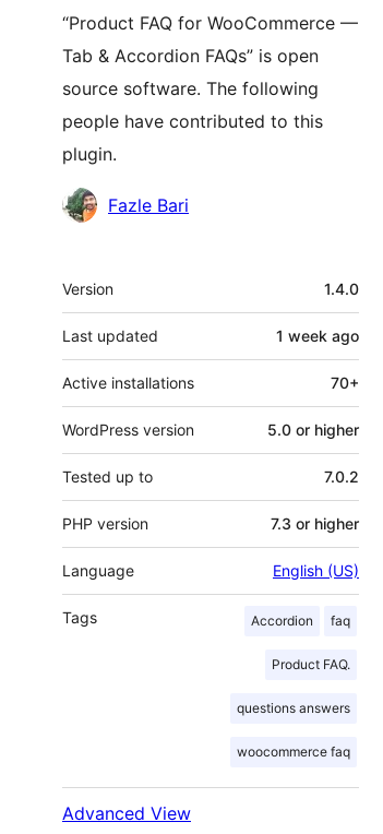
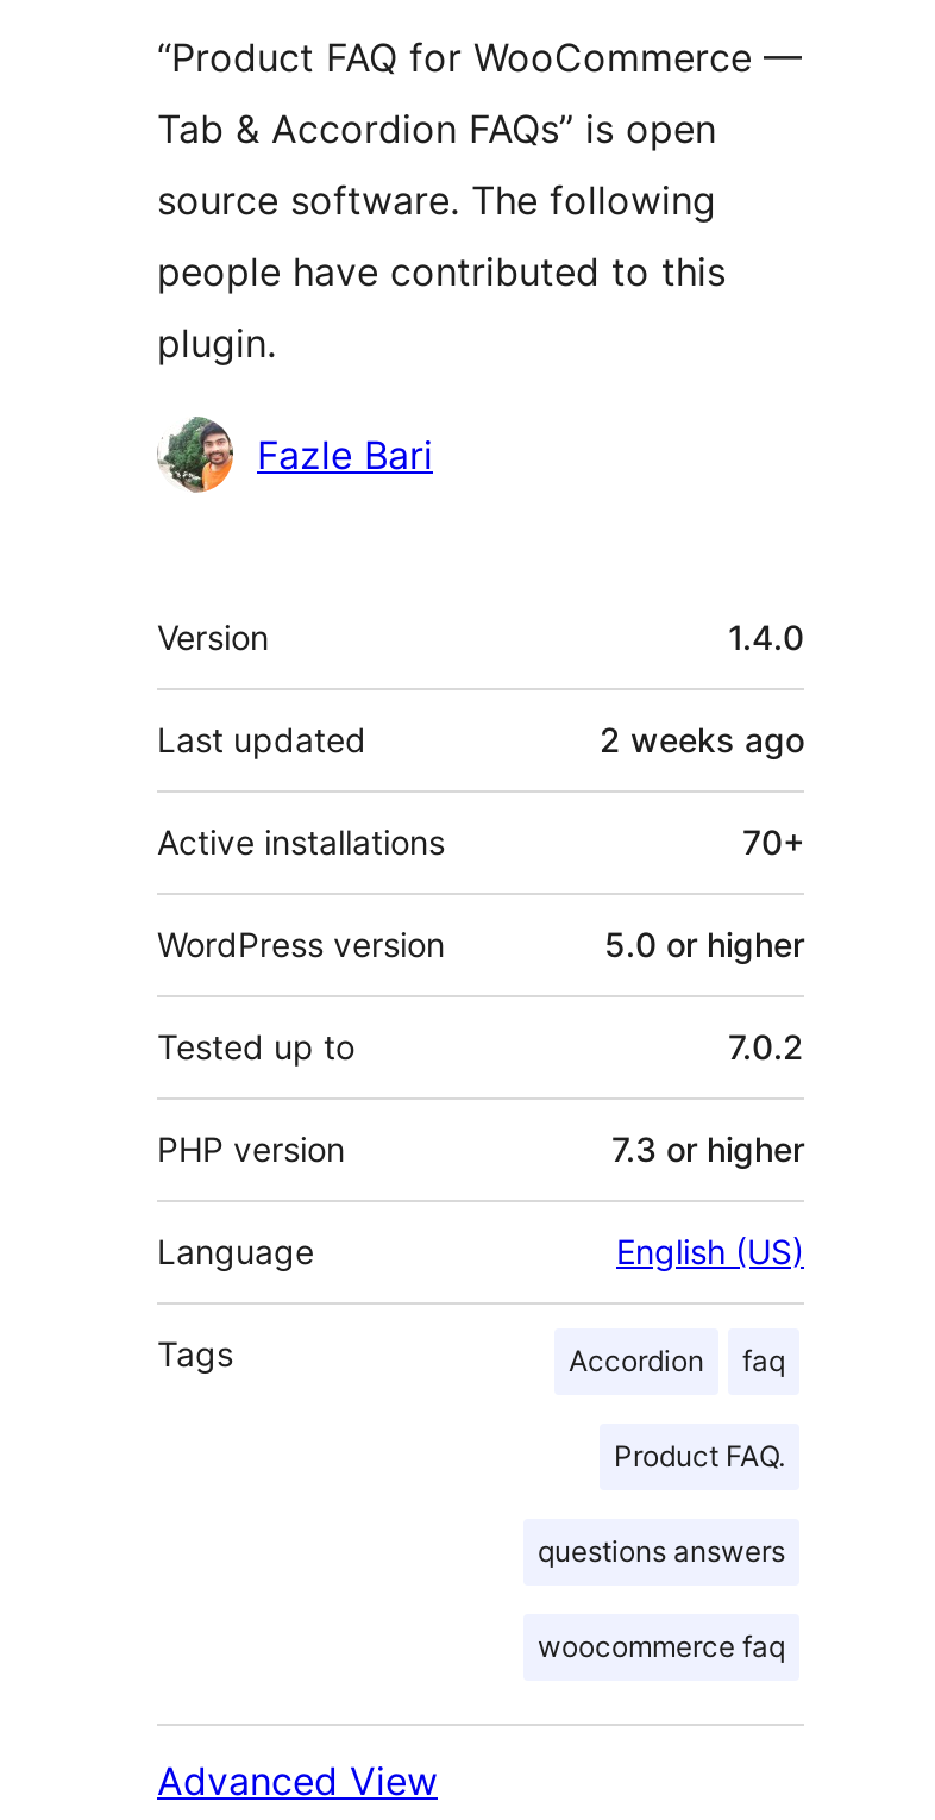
[276,326,359,345] 1 week ago -> [600,720,804,760] 2 weeks ago

